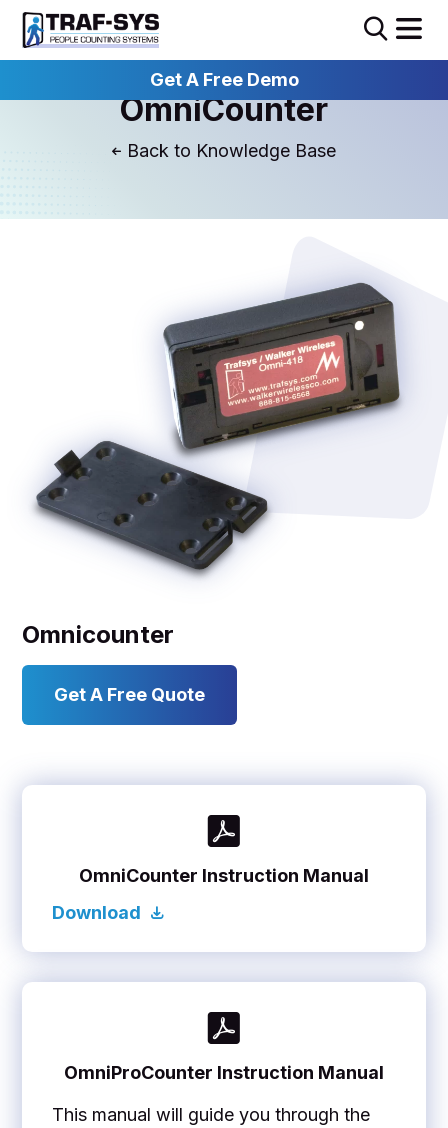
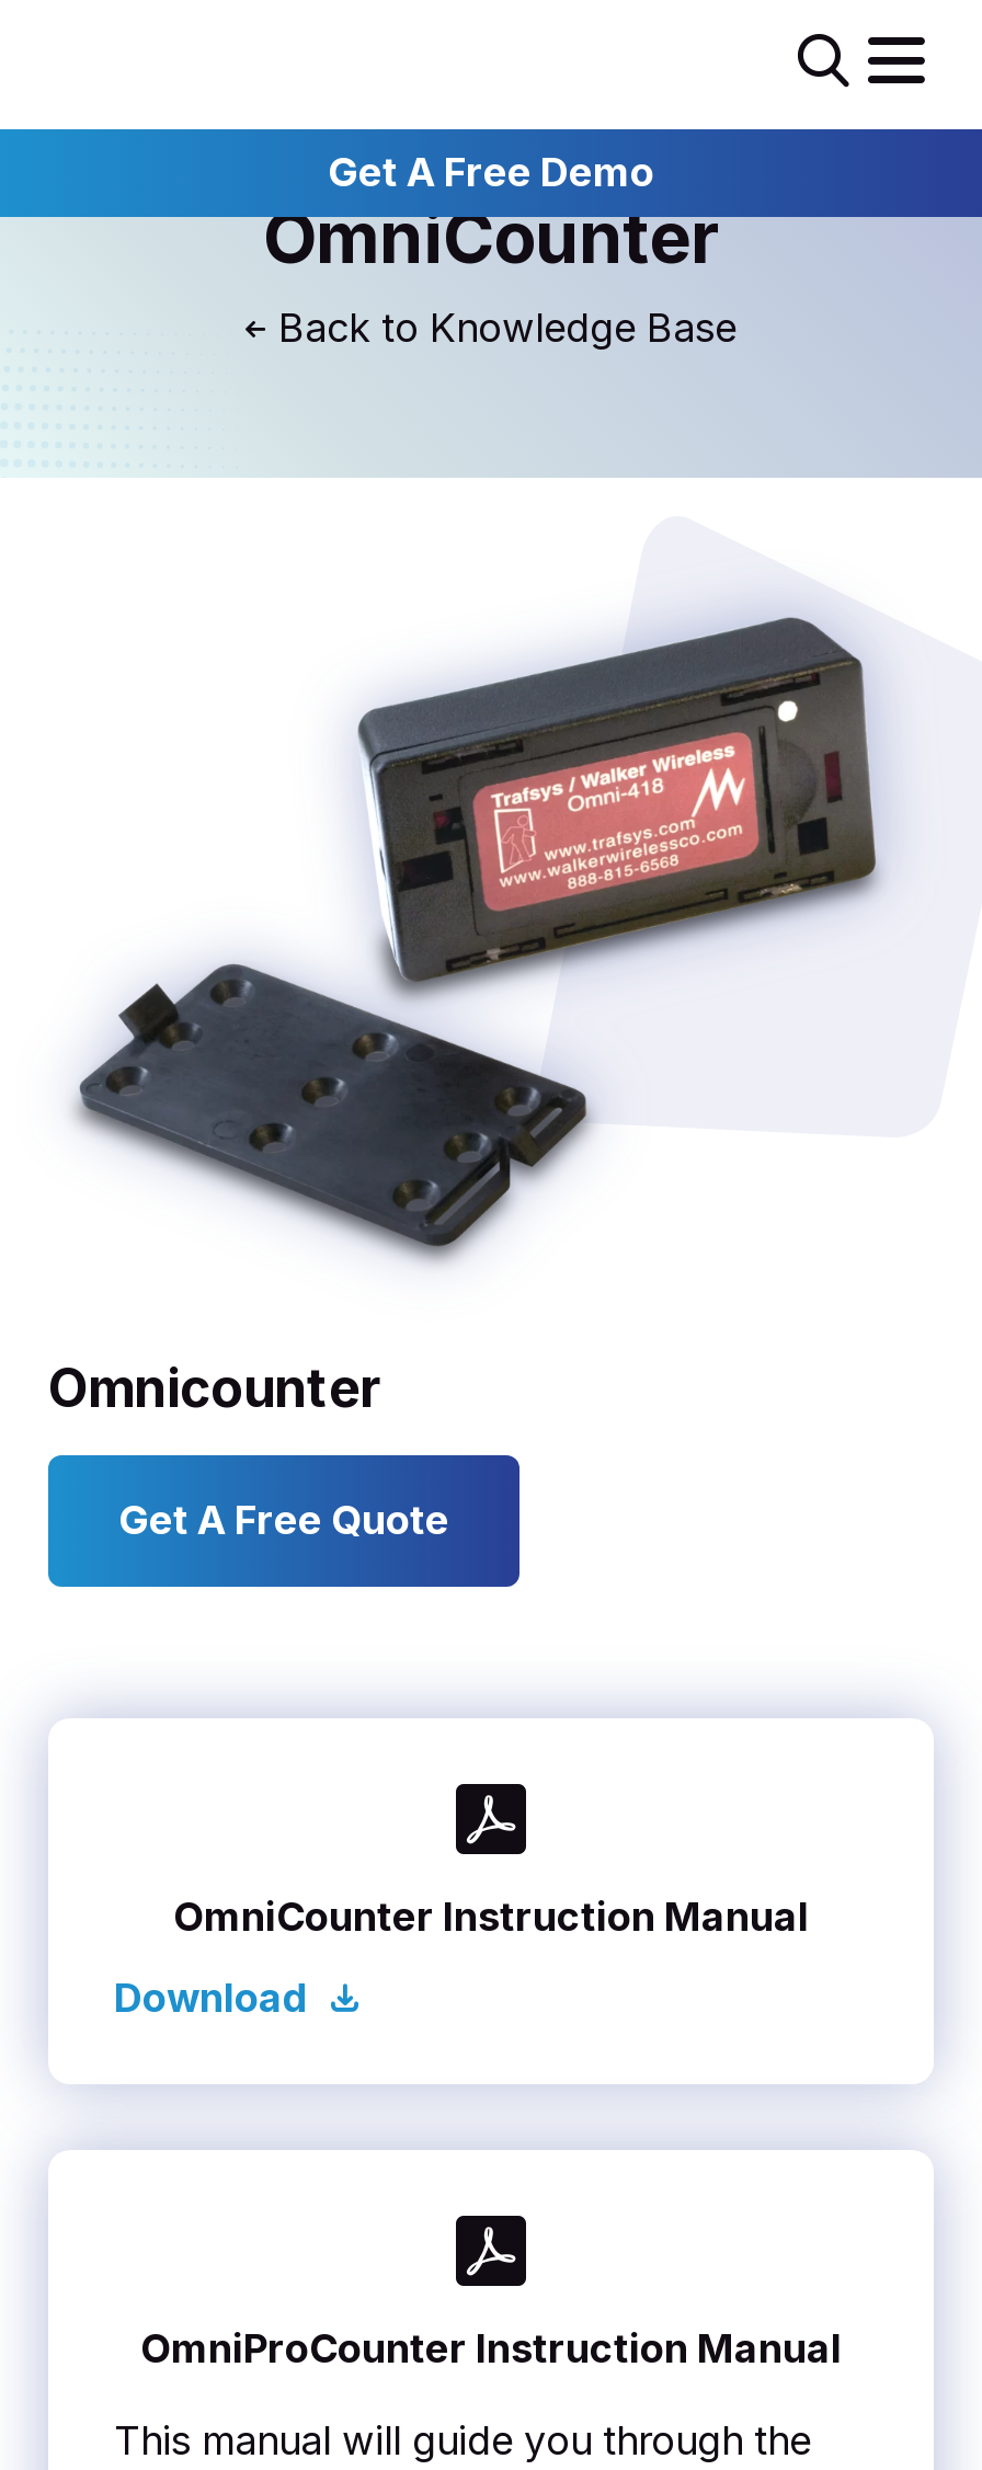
[21,11,160,49] [image] -> none

